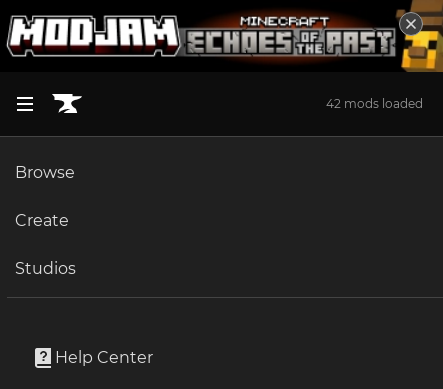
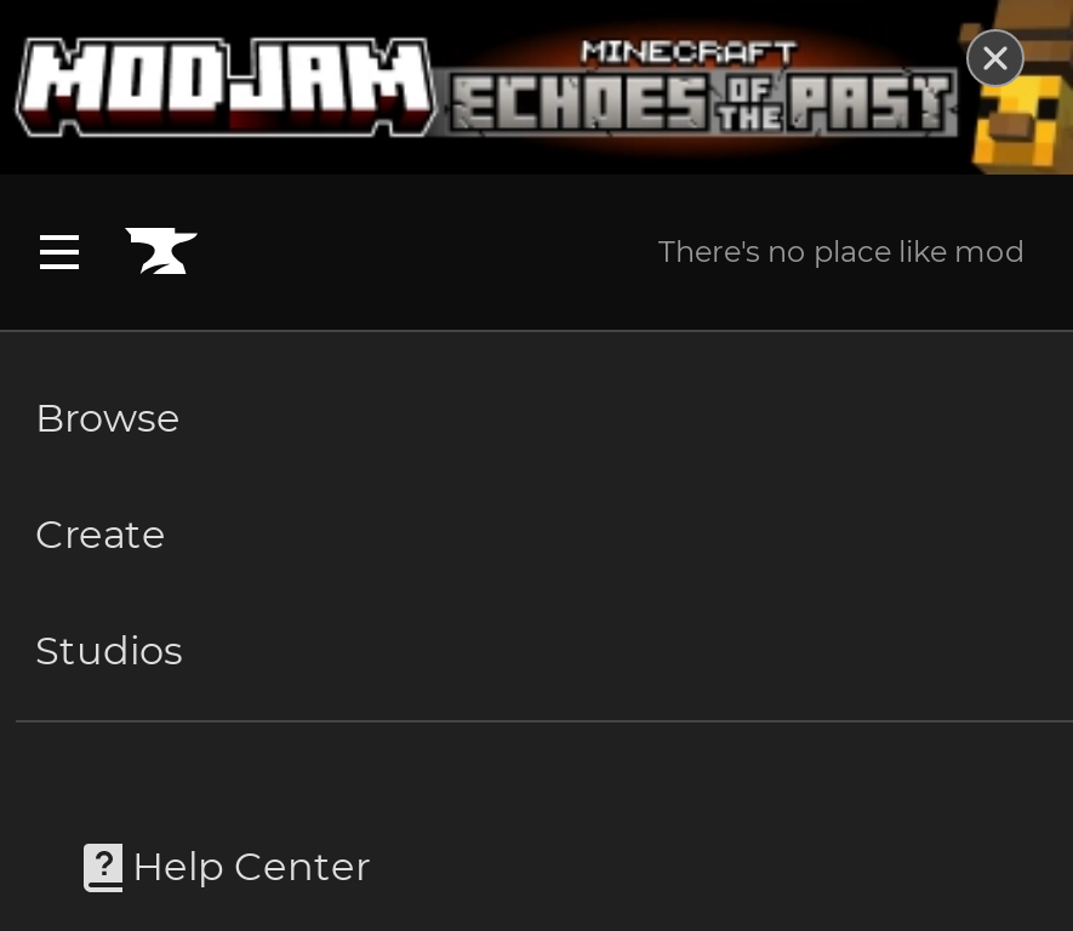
[326,96,423,111] 42 mods loaded -> [658,232,1025,268] There's no place like mod

